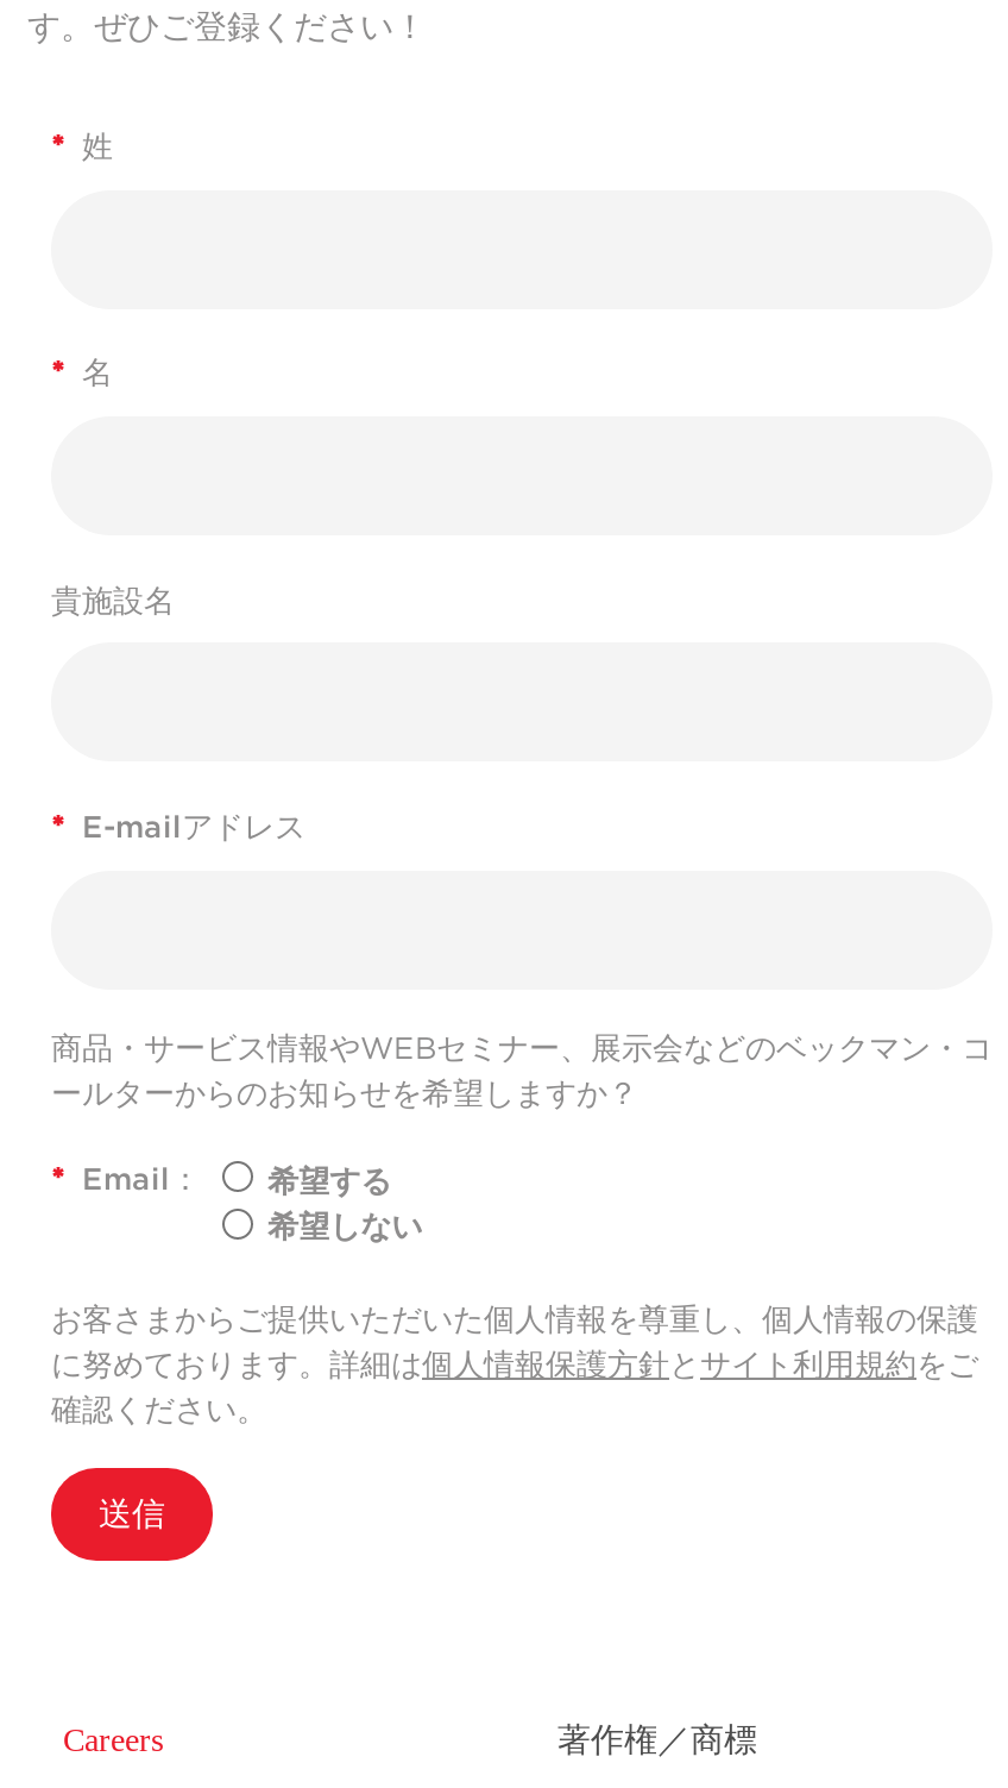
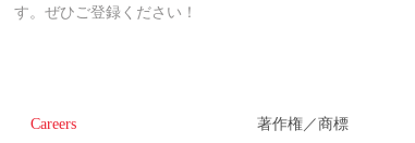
[51,128,113,164] * 姓 -> none
[51,355,113,391] * 名 -> none
[51,582,175,618] 貴施設名 -> none
[51,809,305,845] * E-mailアドレス -> none
[51,1030,993,1533] 商品・サービス情報やWEBセミナー、展示会などのベックマン・コ | ールターからのお知らせを希望しますか？ | * Email： | 希望する | 希望しない | お客さまからご提供いただいた個人情報を尊重し、個人情報の保護 | に努めております。詳細は個人情報保護方針とサイト利用規約をご | 確認ください。 | 送信 -> none

